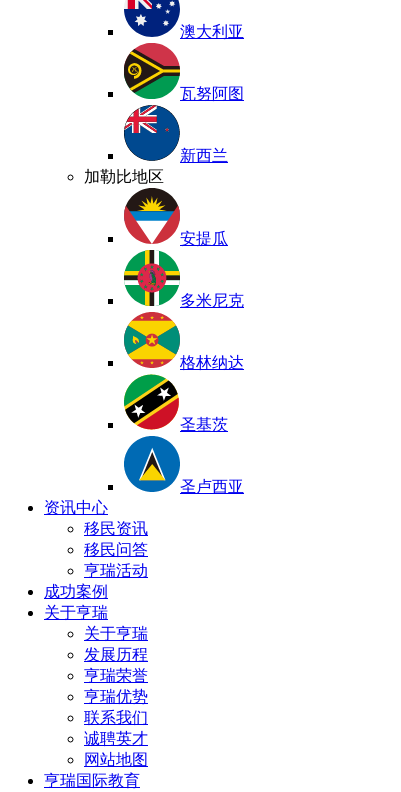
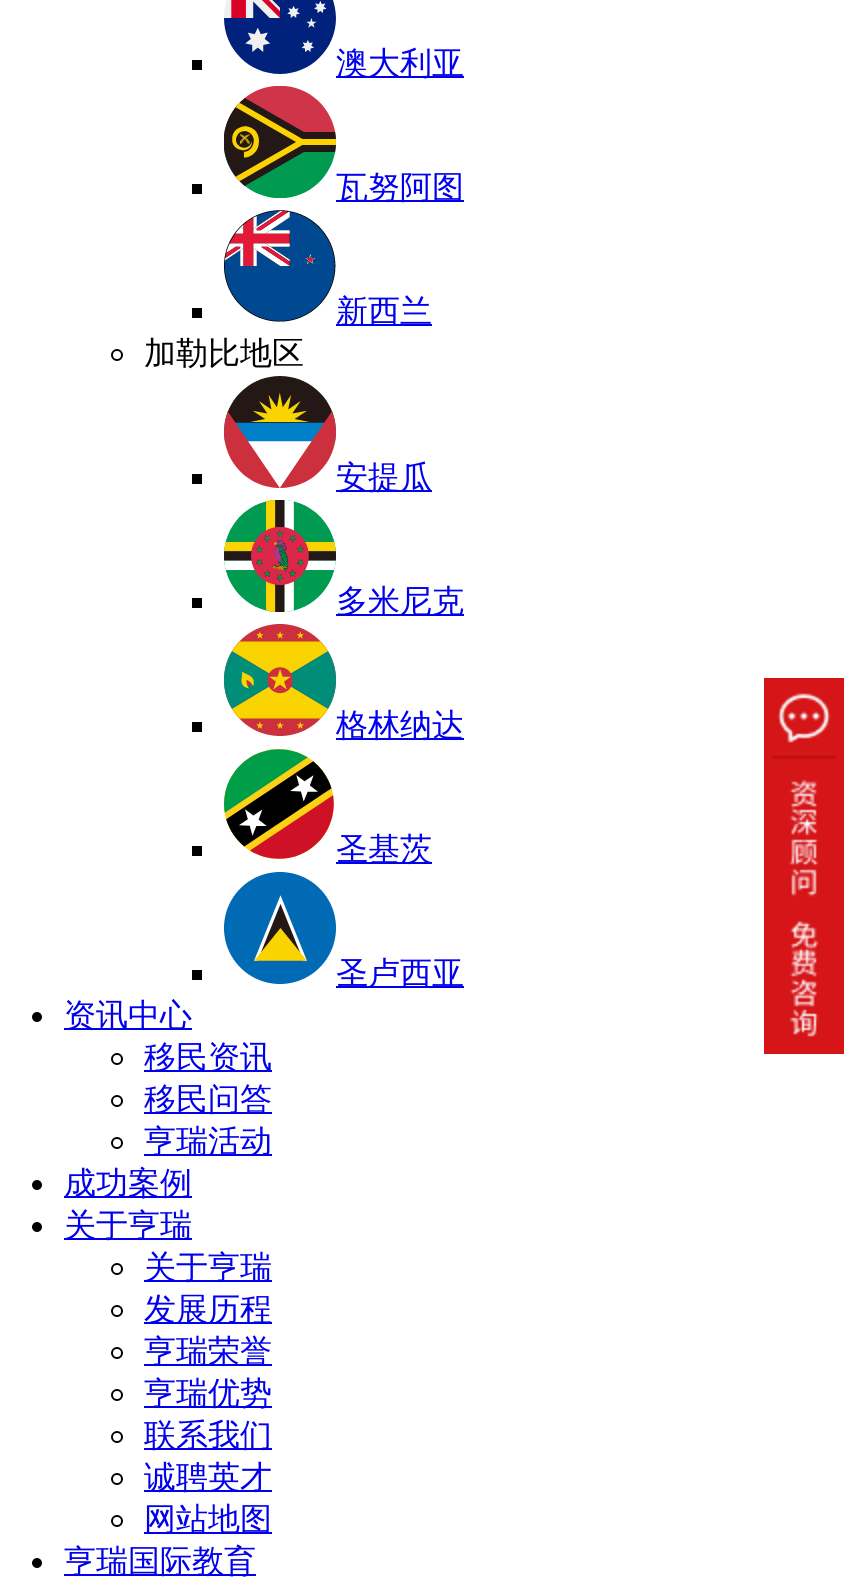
none -> [762,676,846,1056] [image]

